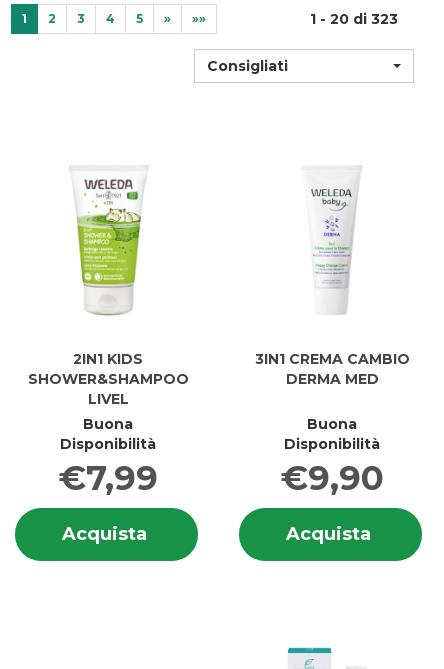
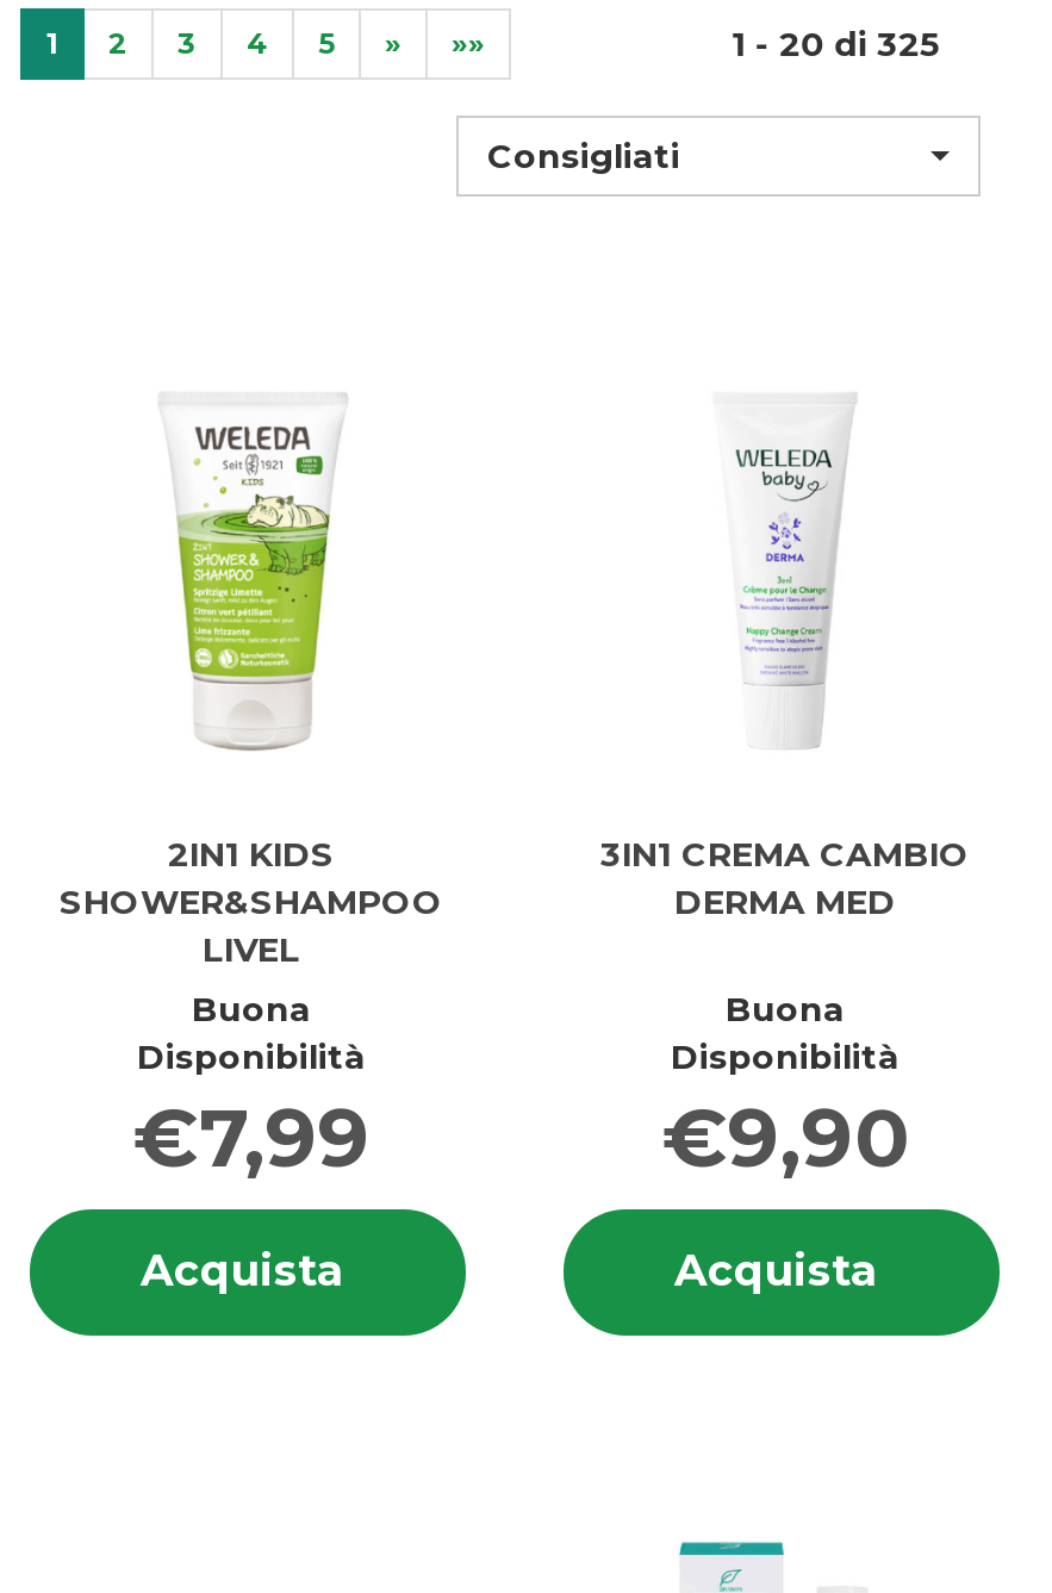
[310,10,398,28] 1 - 20 di 323 -> [732,23,942,66] 1 - 20 di 325

